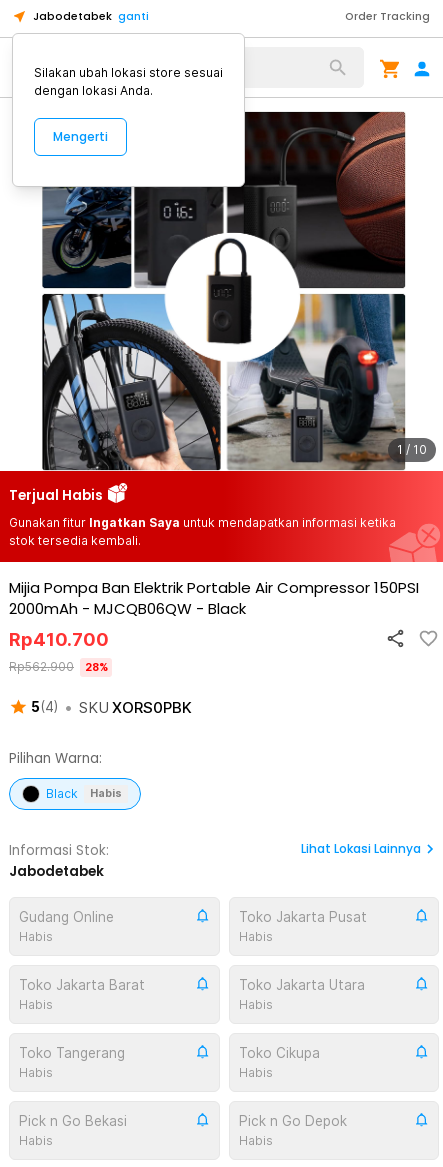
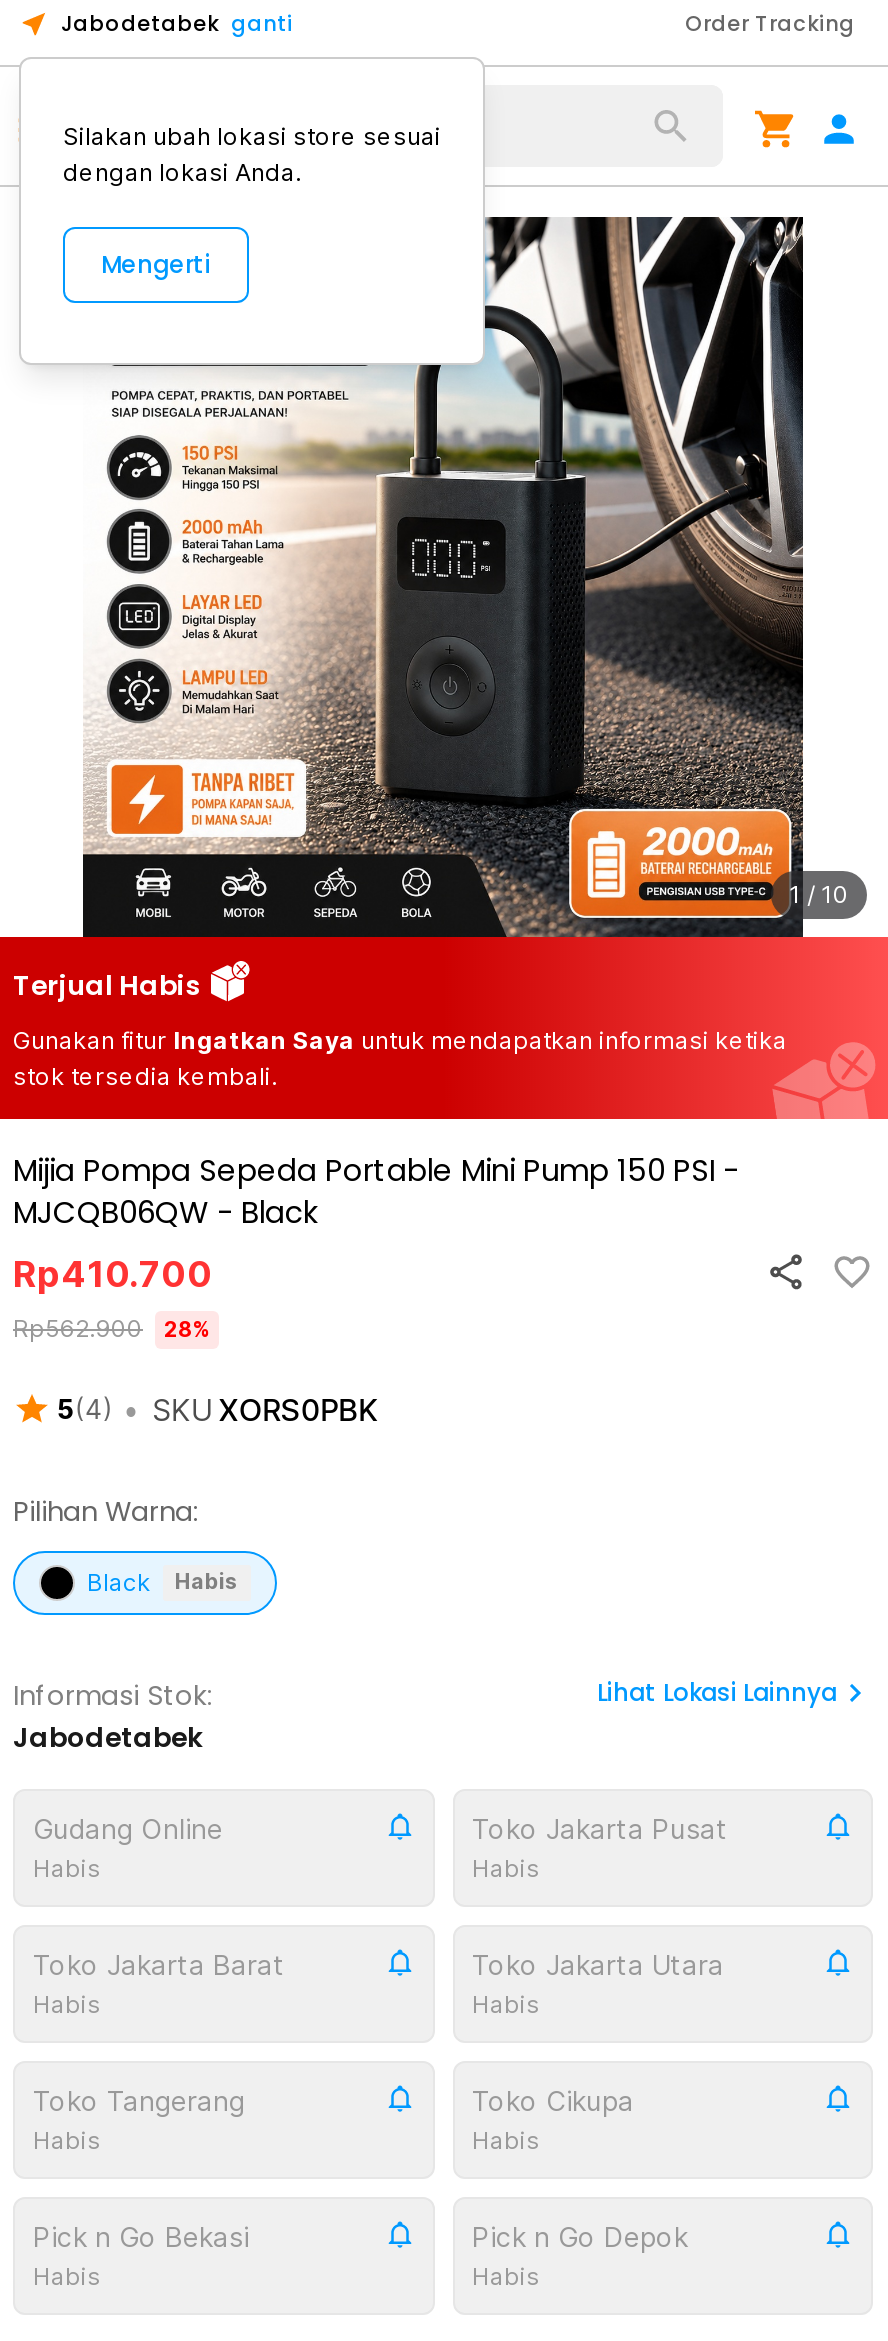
[41,111,406,472] [image] -> [79,215,805,939] [image]
[9,576,419,618] Mijia Pompa Ban Elektrik Portable Air Compressor 150PSI | 2000mAh - MJCQB06QW - Black -> [13,1148,739,1232] Mijia Pompa Sepeda Portable Mini Pump 150 PSI - | MJCQB06QW - Black

